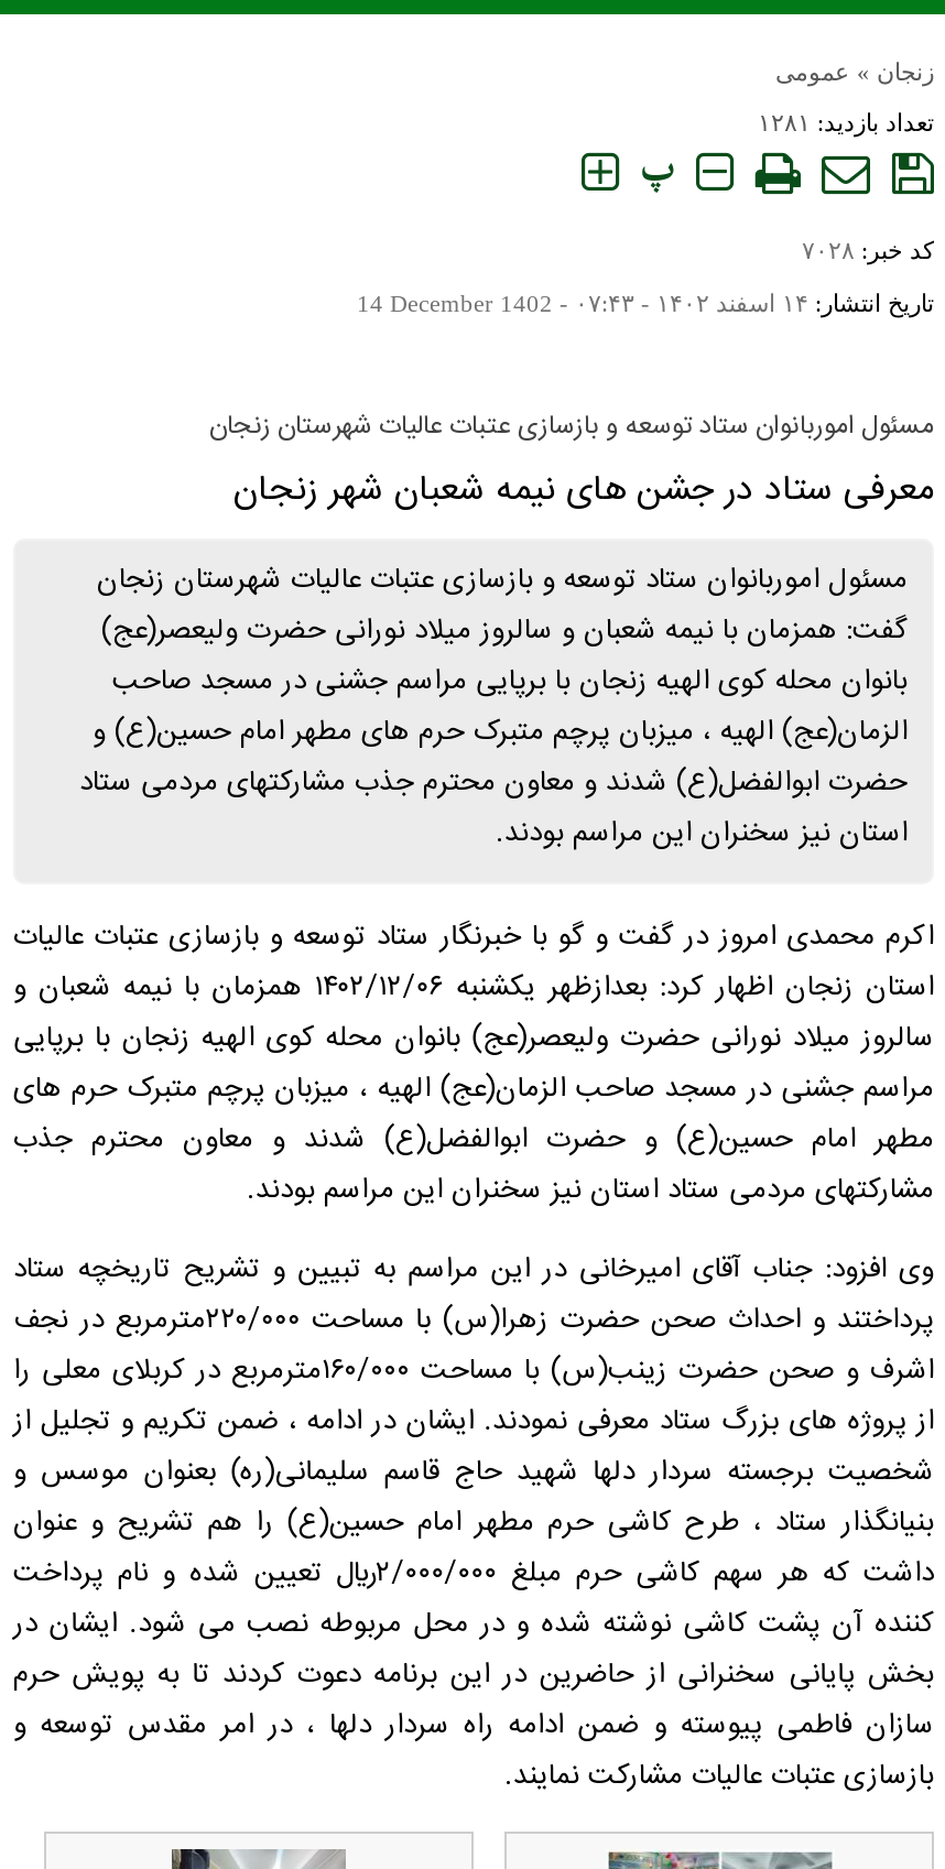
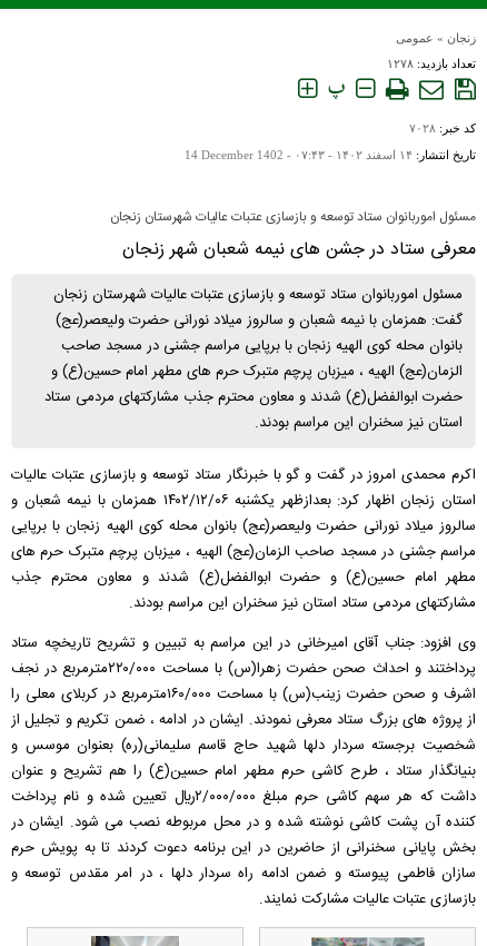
[758,109,934,135] تعداد بازدید: ۱۲۸۱ -> [387,57,476,70] تعداد بازدید: ۱۲۷۸

